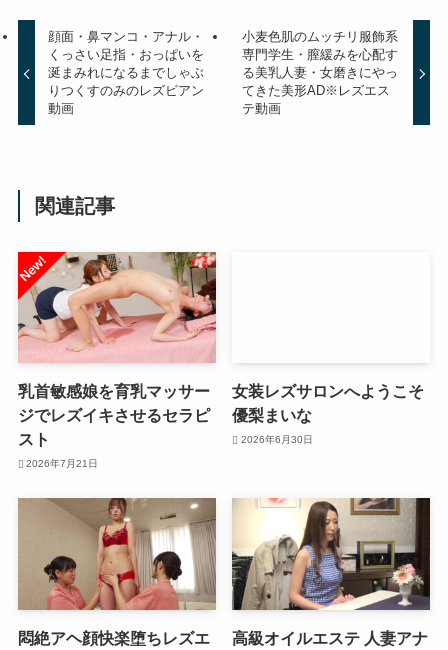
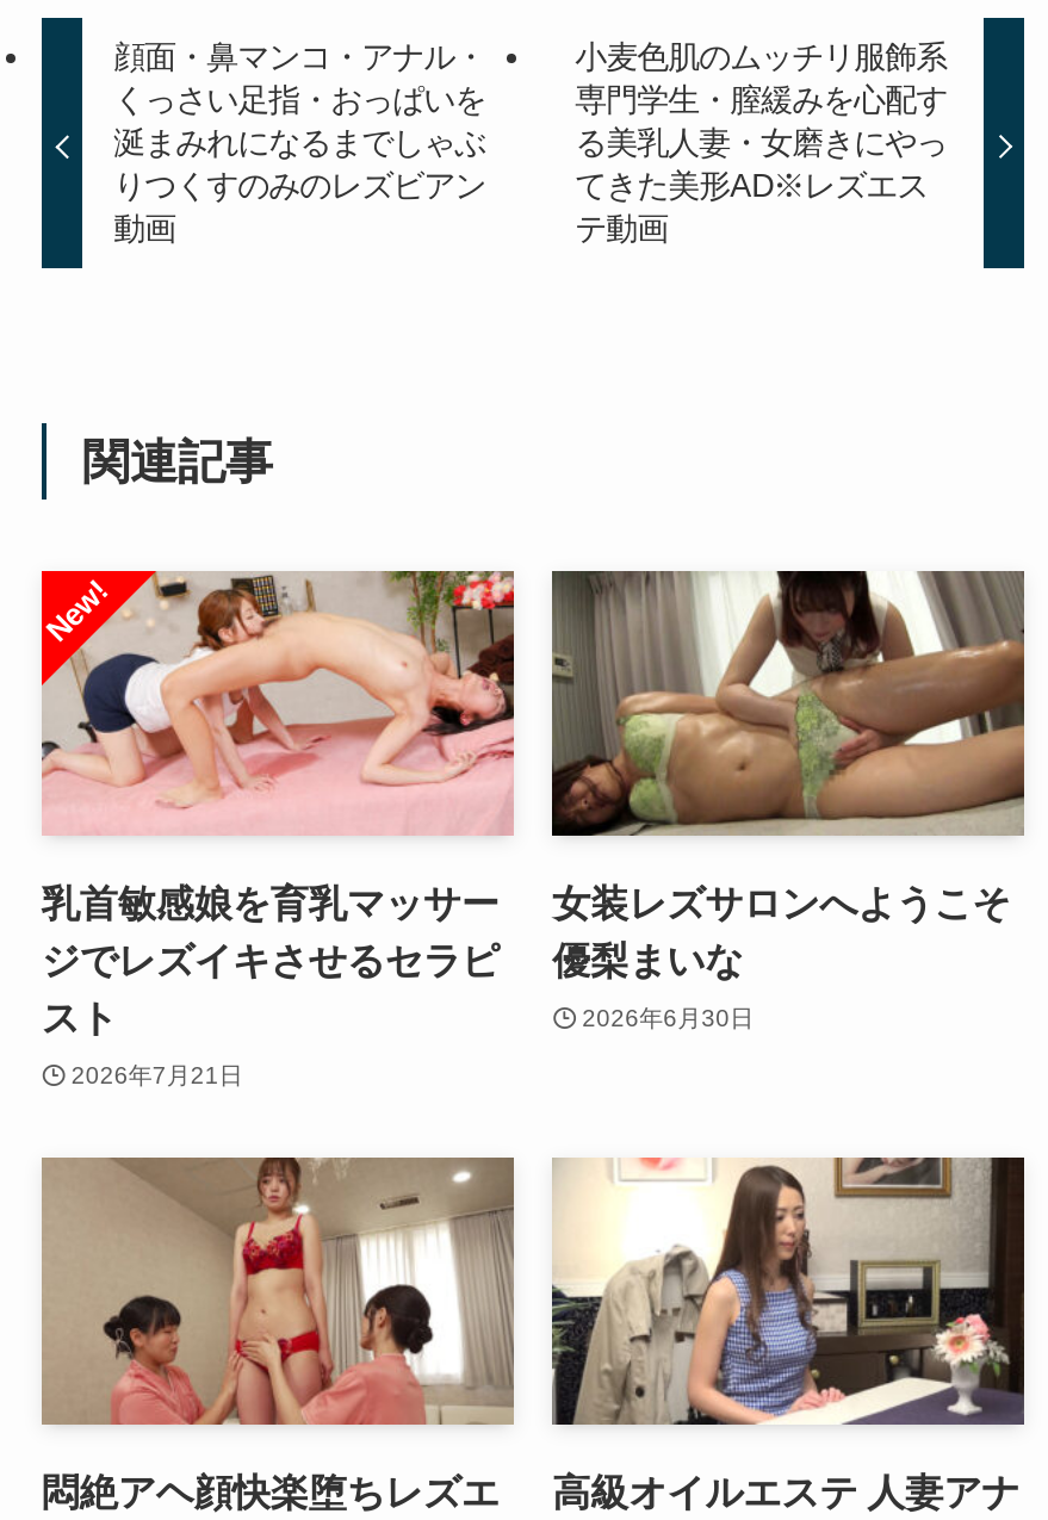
none -> [550,569,1027,838] [image]

